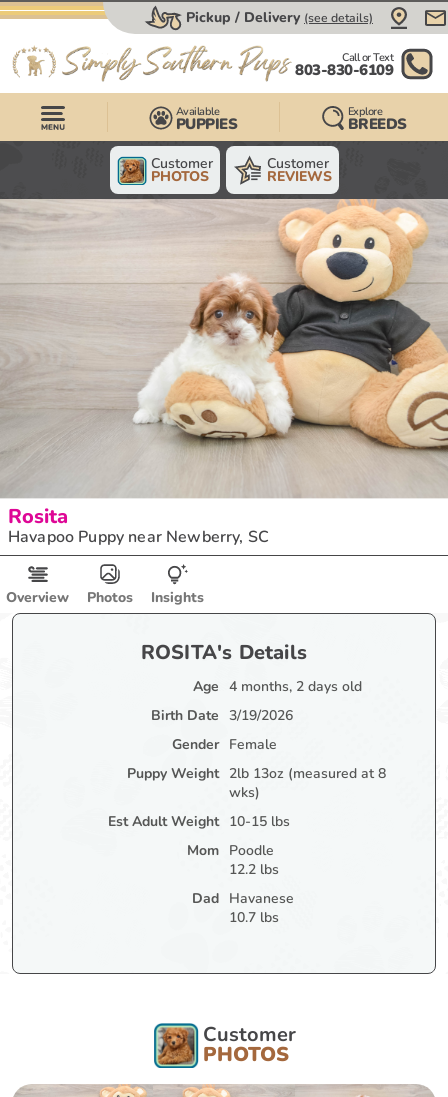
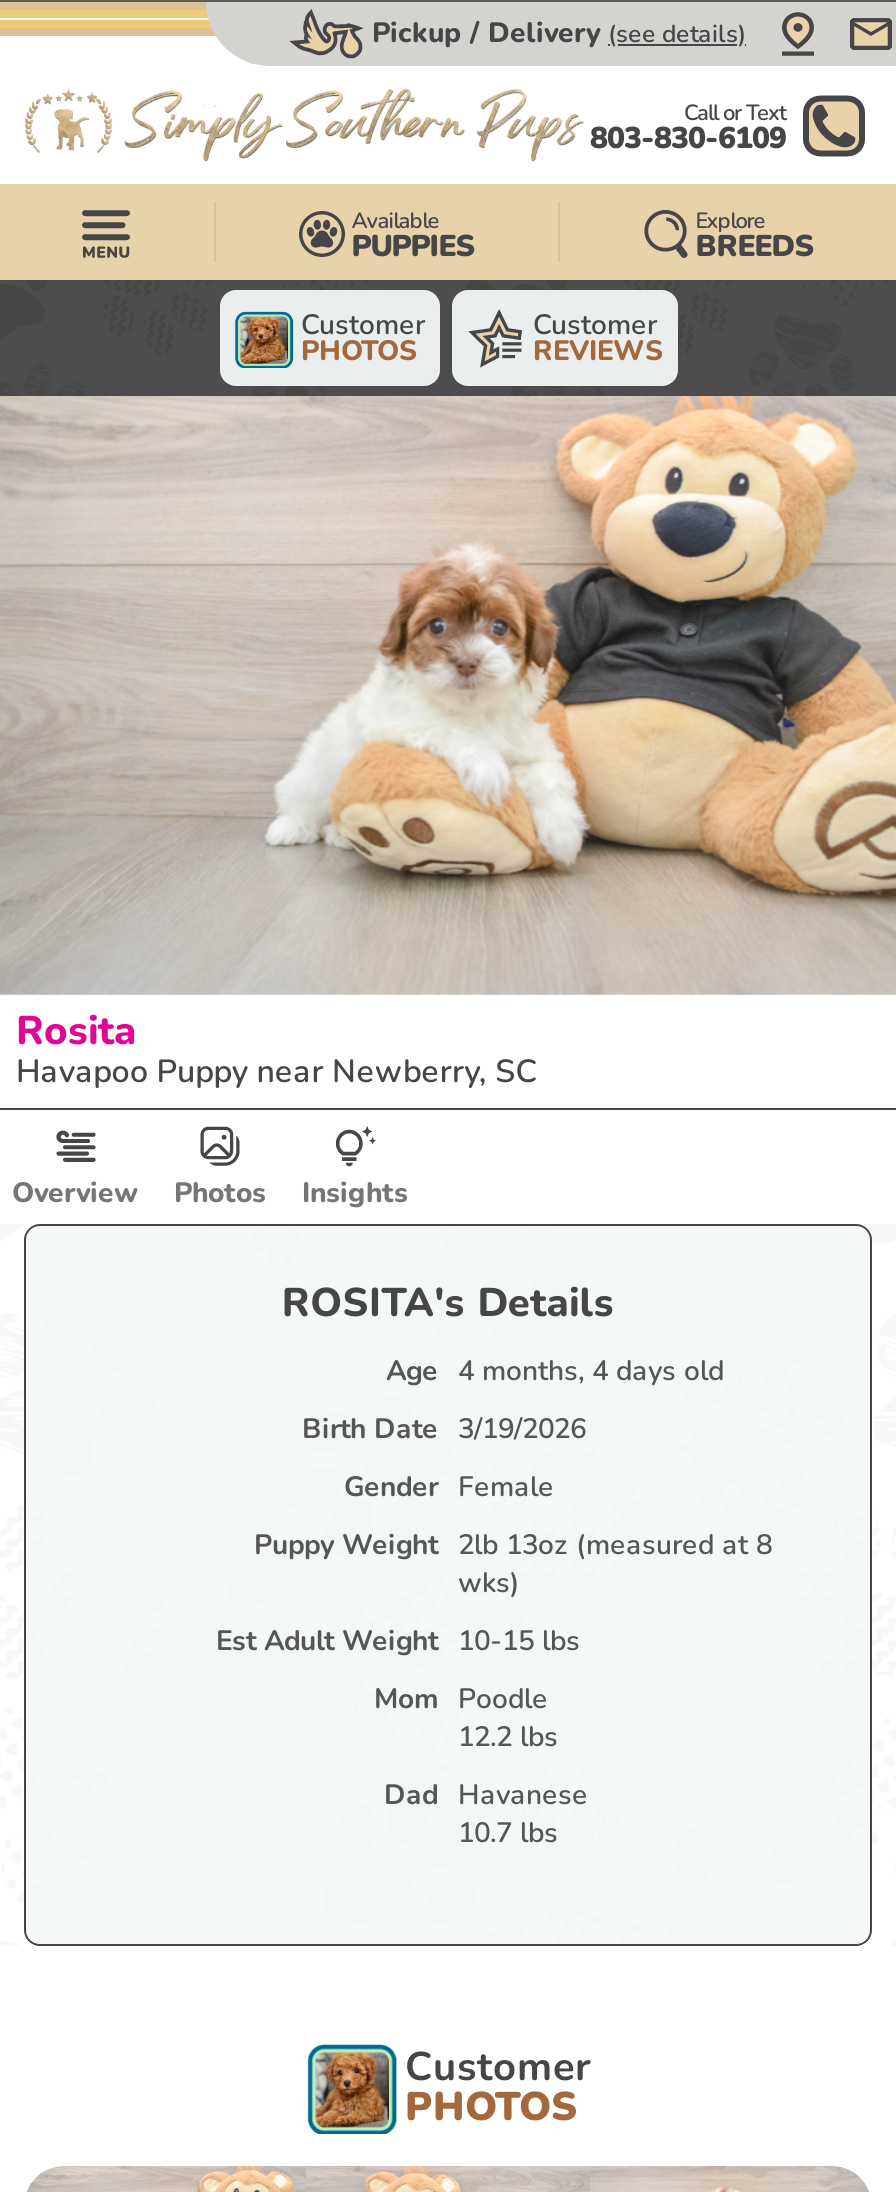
[193,677,362,696] Age 4 months, 2 days old -> [386,1352,724,1390] Age 4 months, 4 days old

